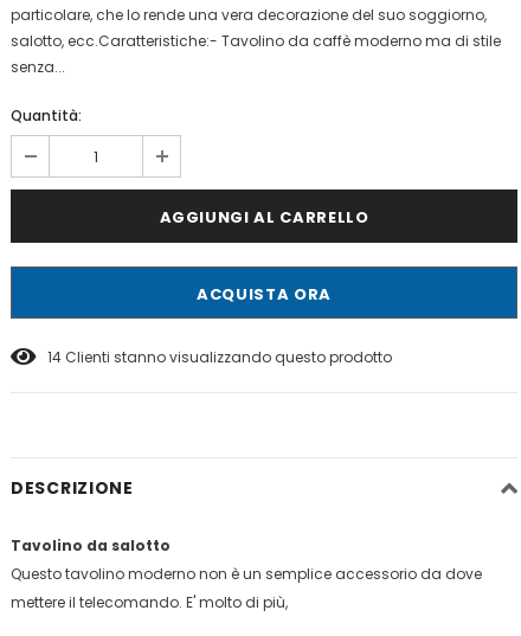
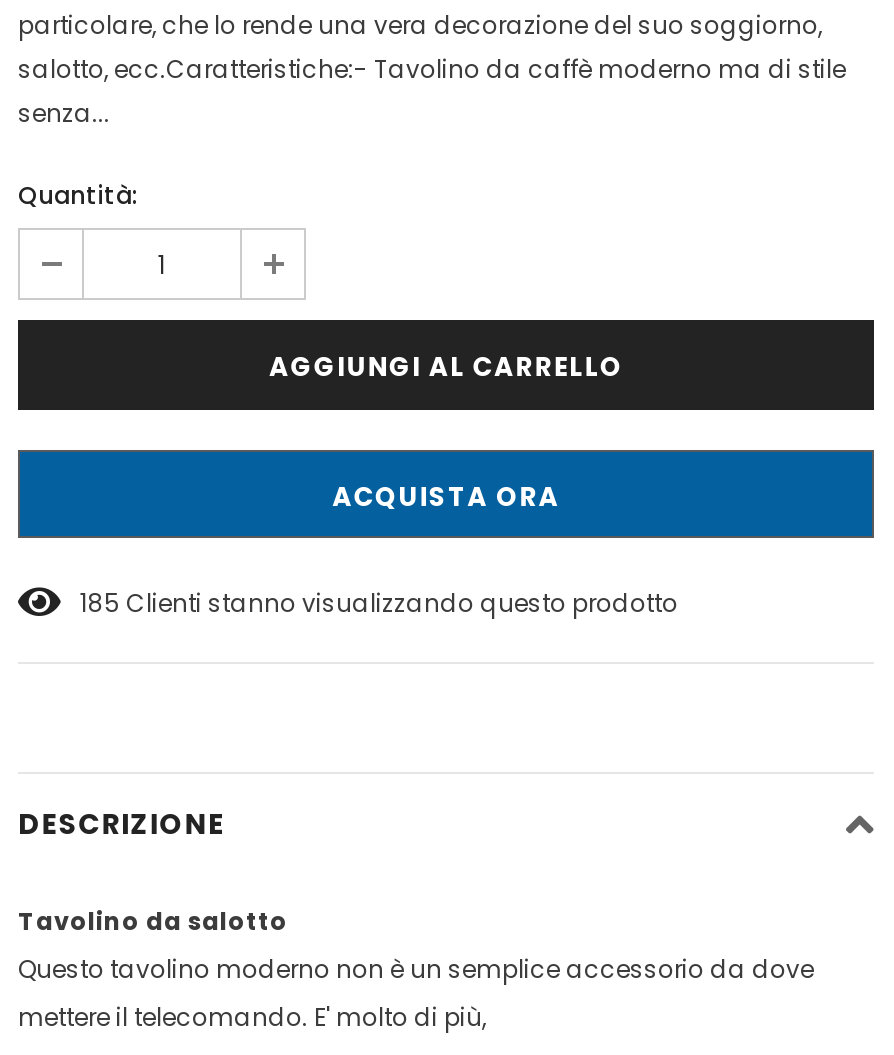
[47,347,392,367] 14 Clienti stanno visualizzando questo prodotto -> [80,586,678,620] 185 Clienti stanno visualizzando questo prodotto

